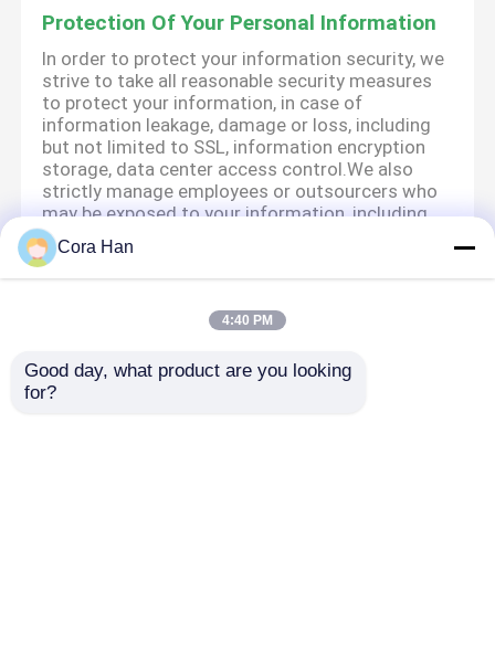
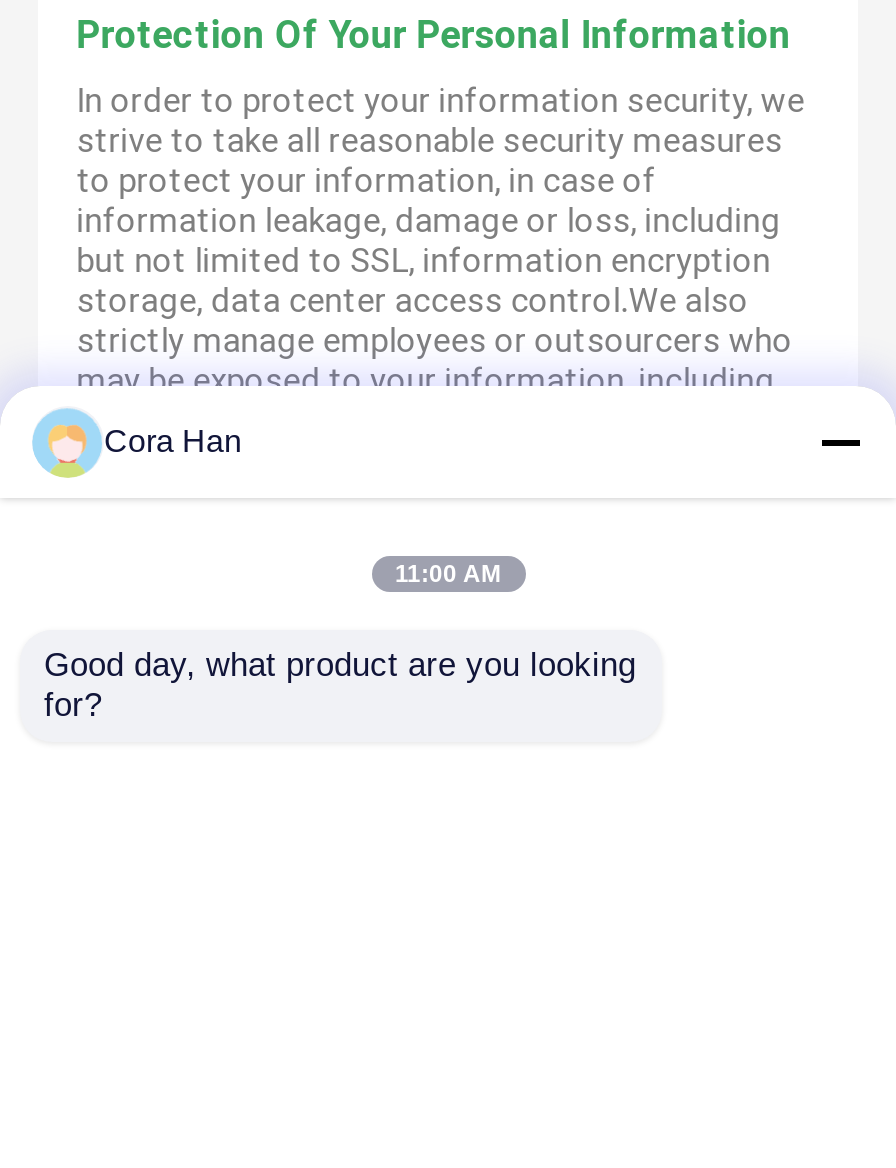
[222,313,273,328] 4:40 PM -> [395,560,501,588] 11:00 AM

